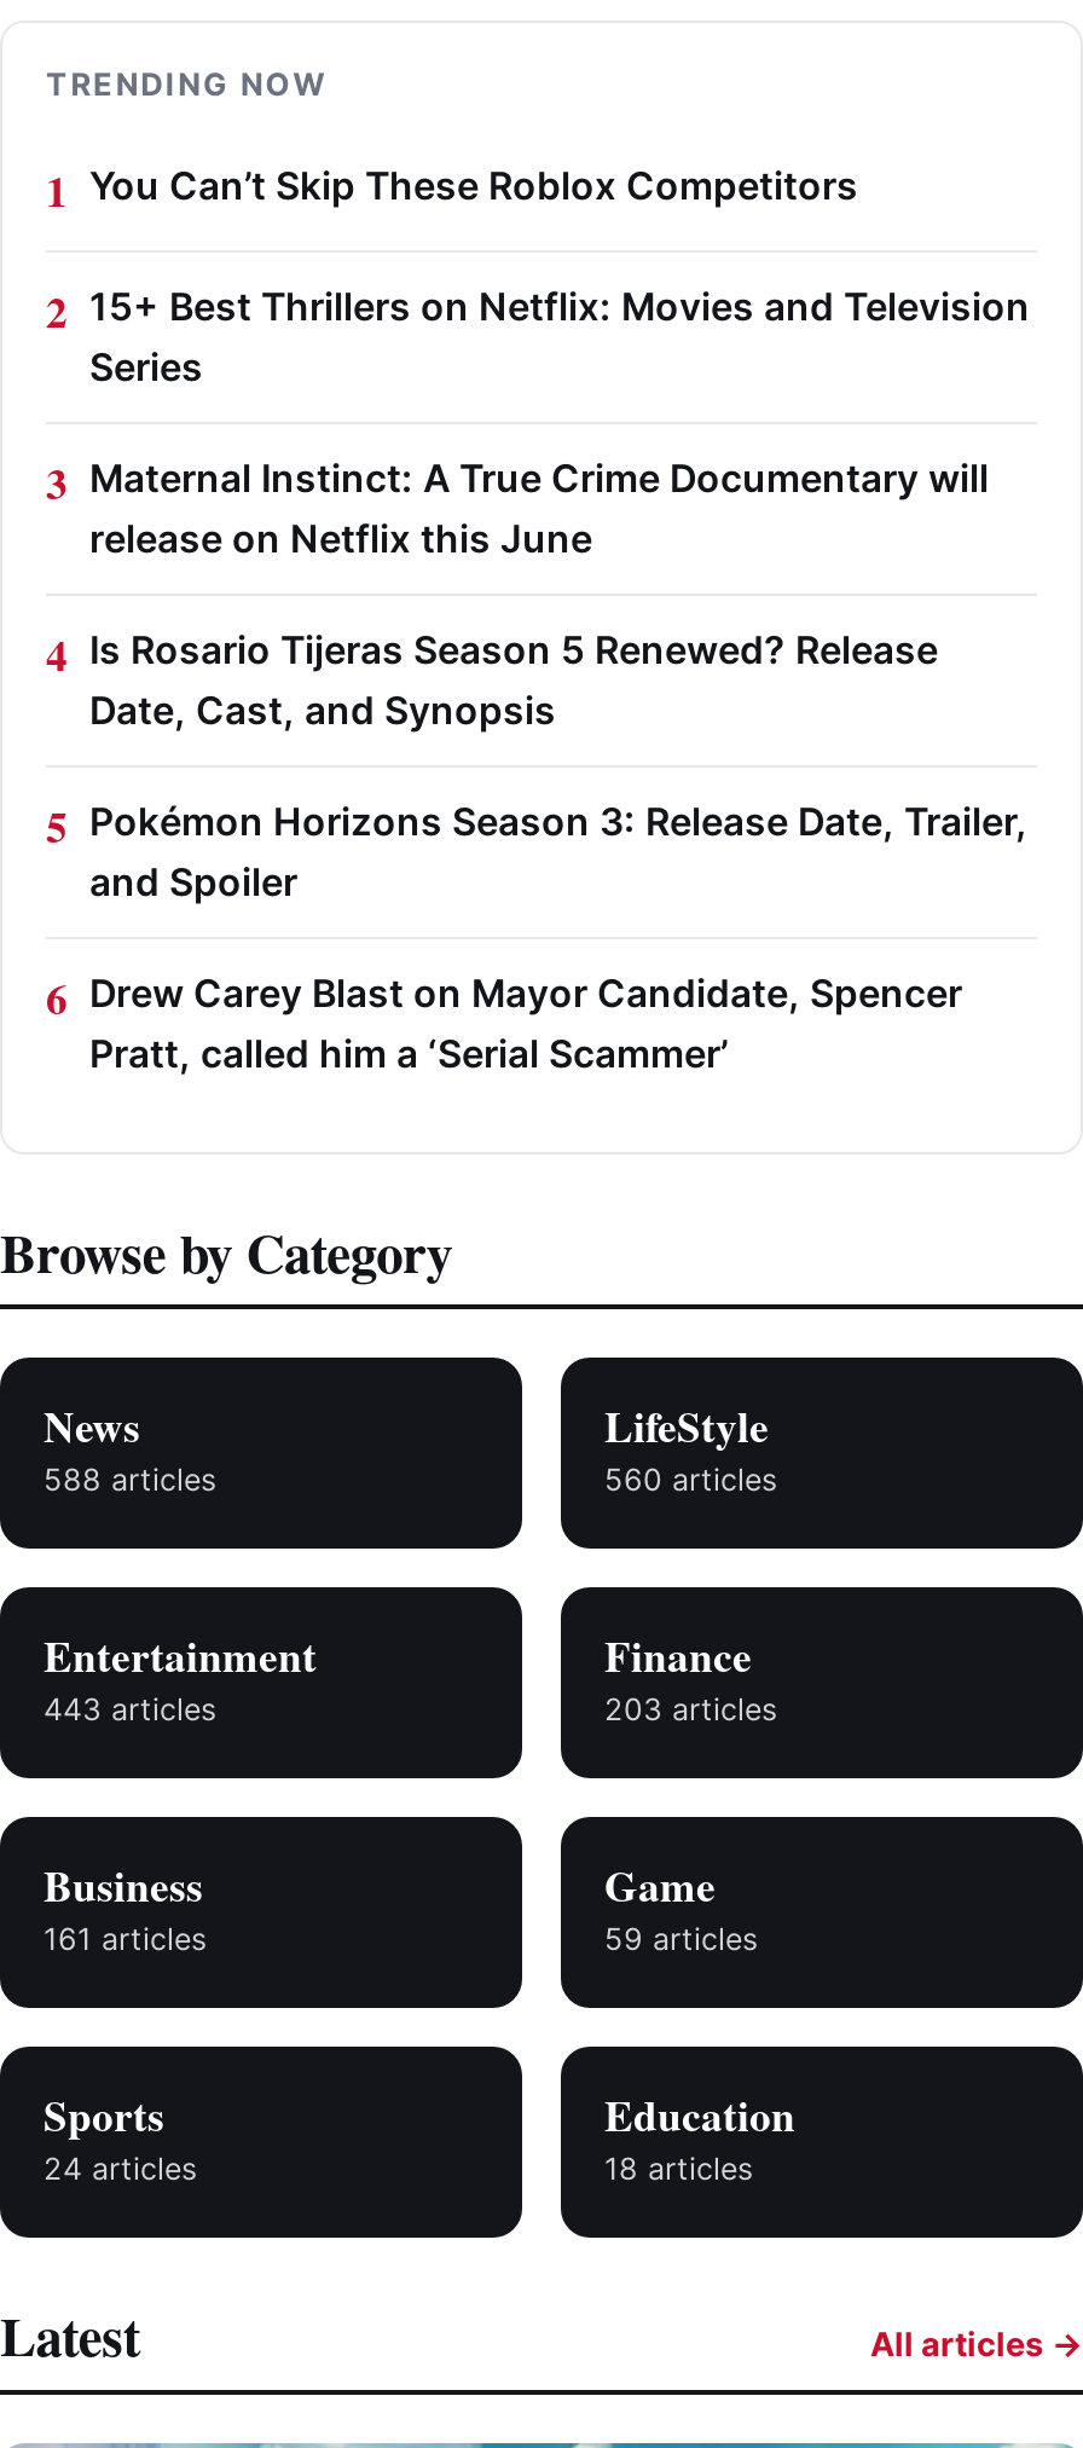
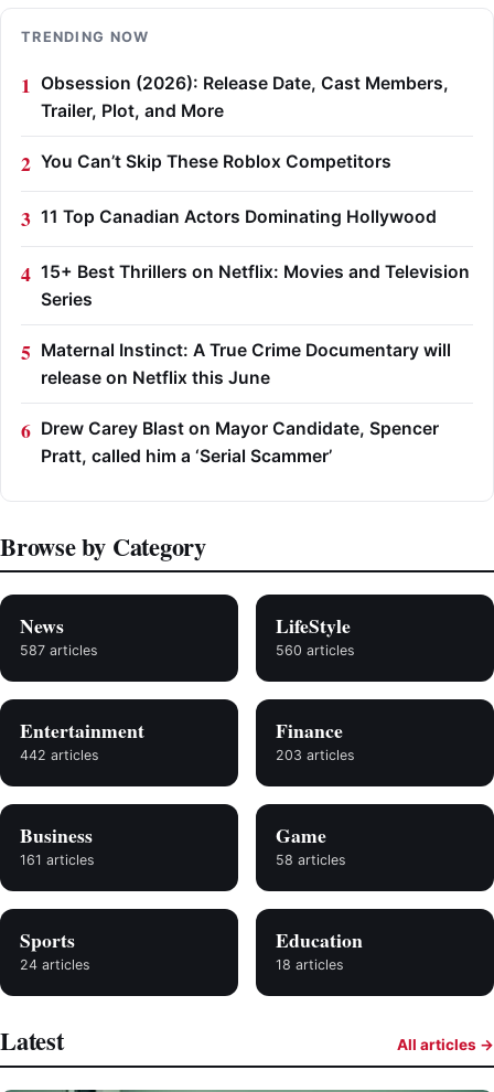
none -> [41,72,449,121] Obsession (2026): Release Date, Cast Members, | Trailer, Plot, and More
moved [89,162,858,208] -> [41,151,391,172]: You Can’t Skip These Roblox Competitors
none -> [41,206,437,227] 11 Top Canadian Actors Dominating Hollywood
moved [89,283,1030,561] -> [41,261,470,388]: 15+ Best Thrillers on Netflix: Movies and Television | Series | Maternal Instinct: A True Crime Documentary will | release on Netflix this June
[89,626,1027,904] Is Rosario Tijeras Season 5 Renewed? Release | Date, Cast, and Synopsis | Pokémon Horizons Season 3: Release Date, Trailer, | and Spoiler -> none
[44,1461,218,1497] 588 articles -> [20,642,98,658] 587 articles
[44,1690,218,1727] 443 articles -> [20,746,99,763] 442 articles
[604,1920,759,1956] 59 articles -> [276,851,346,868] 58 articles

